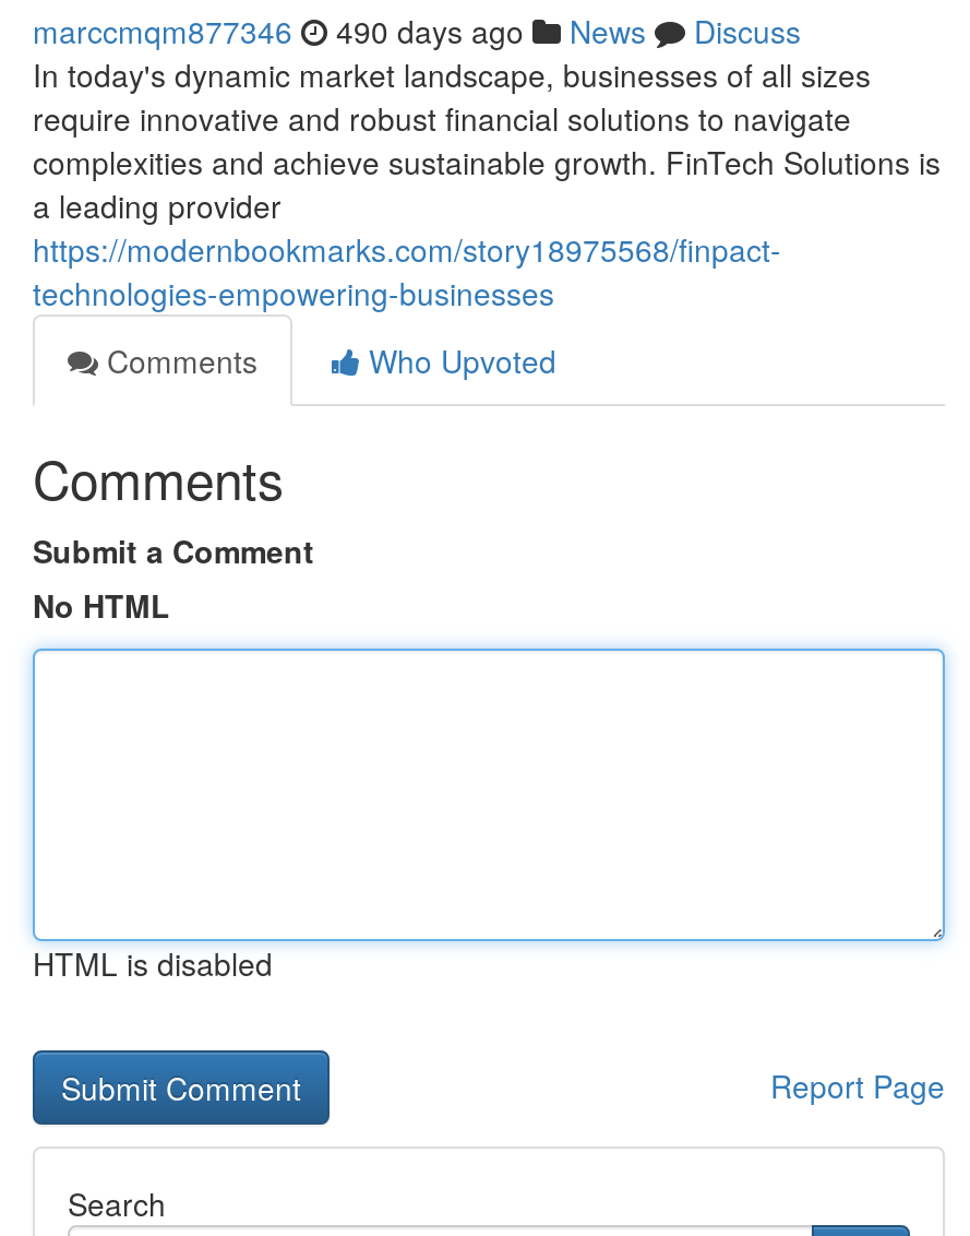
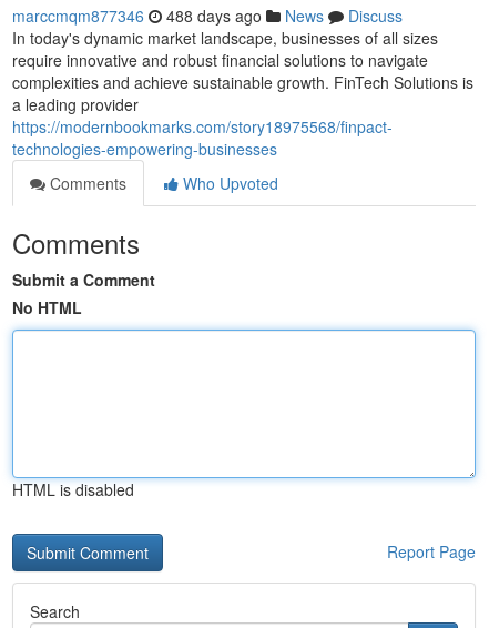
[33,9,801,52] marccmqm877346 490 days ago News Discuss -> [12,4,403,27] marccmqm877346 488 days ago News Discuss

